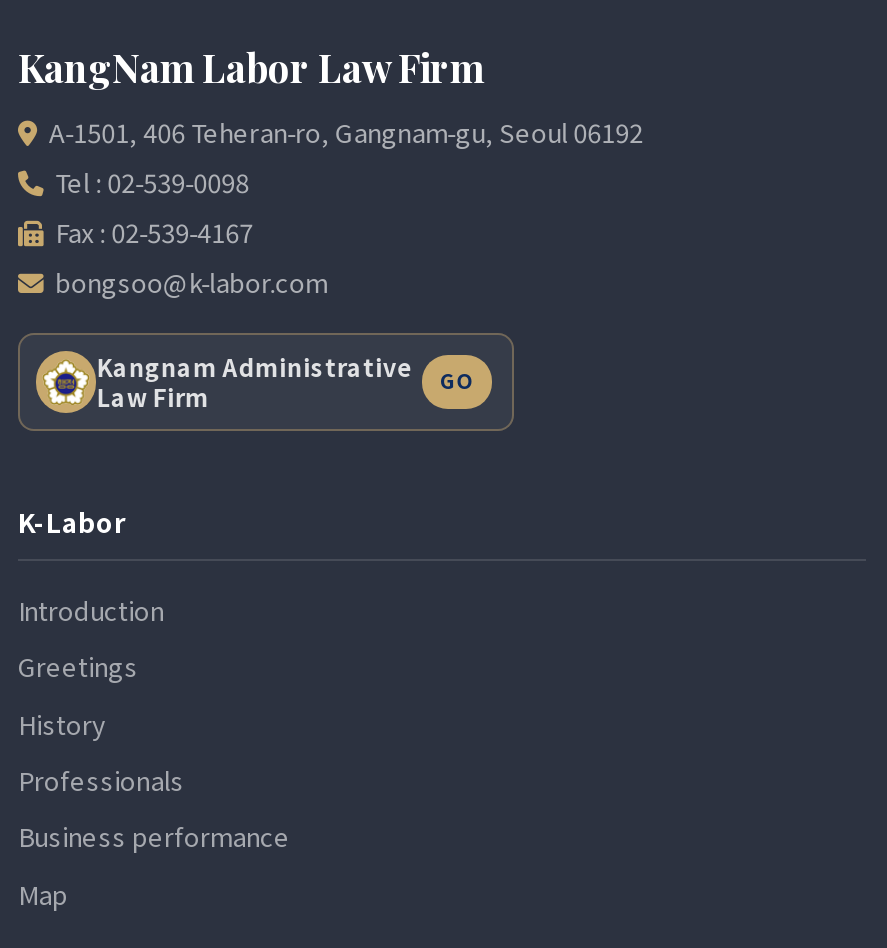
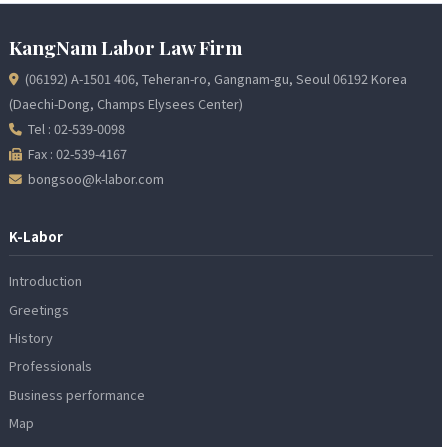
[49,112,643,150] A-1501, 406 Teheran-ro, Gangnam-gu, Seoul 06192 -> [9,69,407,113] (06192) A-1501 406, Teheran-ro, Gangnam-gu, Seoul 06192 Korea | (Daechi-Dong, Champs Elysees Center)
moved [55,162,327,300] -> [28,119,164,188]: Tel : 02-539-0098 | Fax : 02-539-4167 | bongsoo@k-labor.com
[97,350,475,414] Kangnam Administrative | Law Firm | GO -> none

